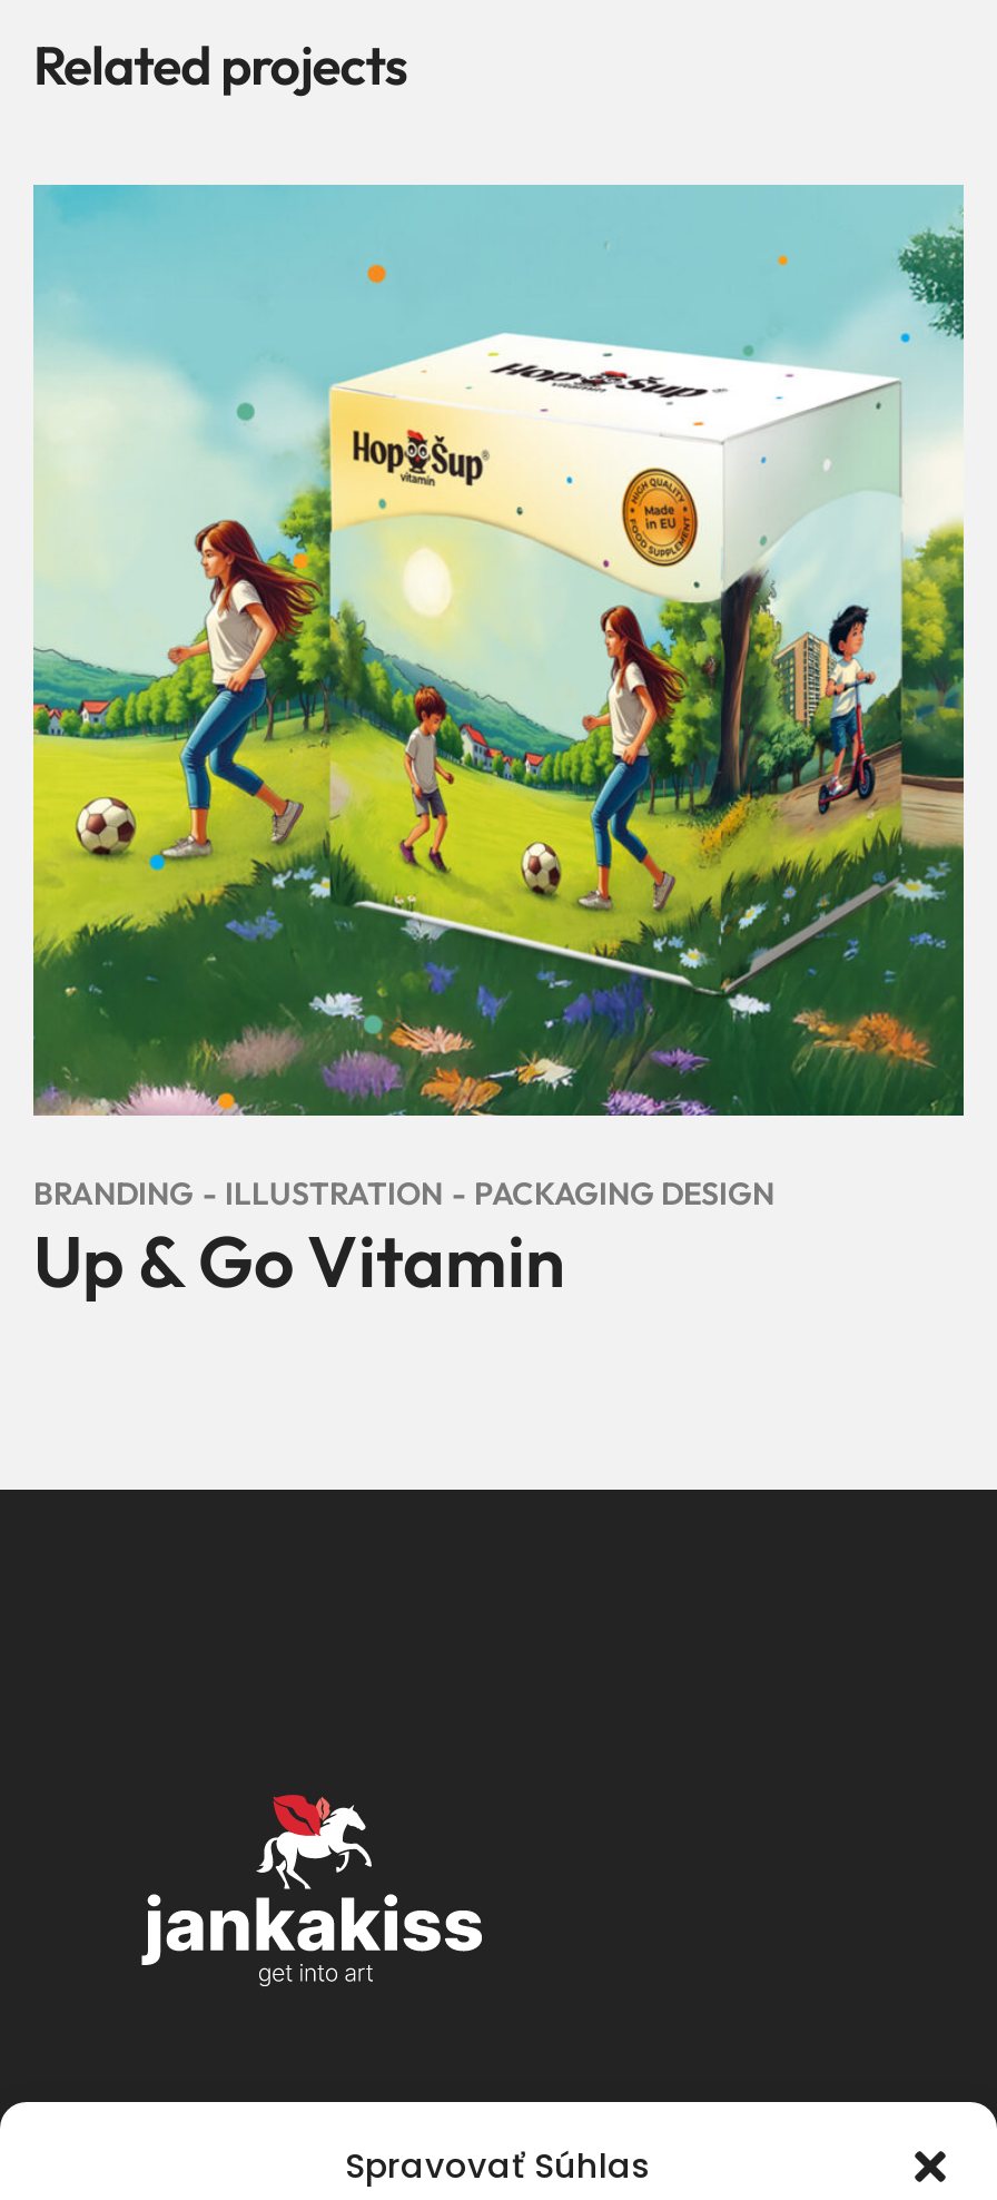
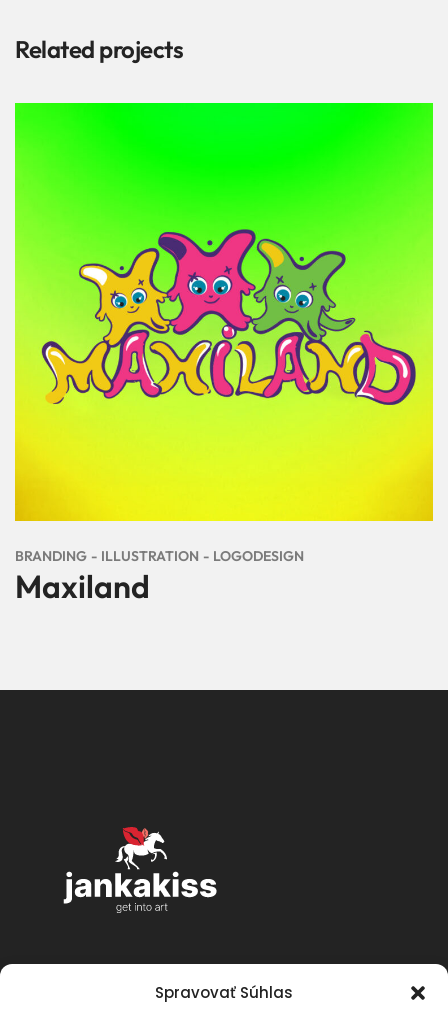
[31,184,966,1304] [image] | PACKAGING DESIGN | Up & Go Vitamin -> [14,102,434,606] [image] | LOGODESIGN | Maxiland

